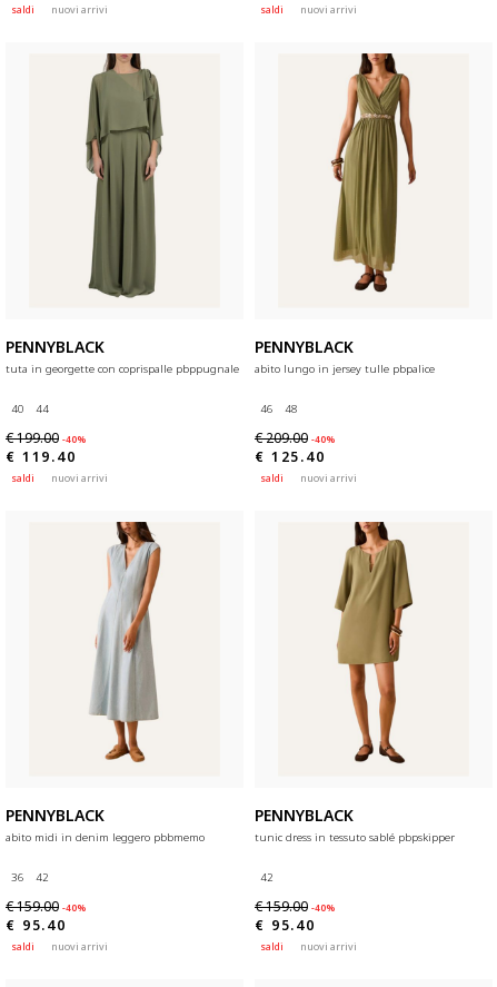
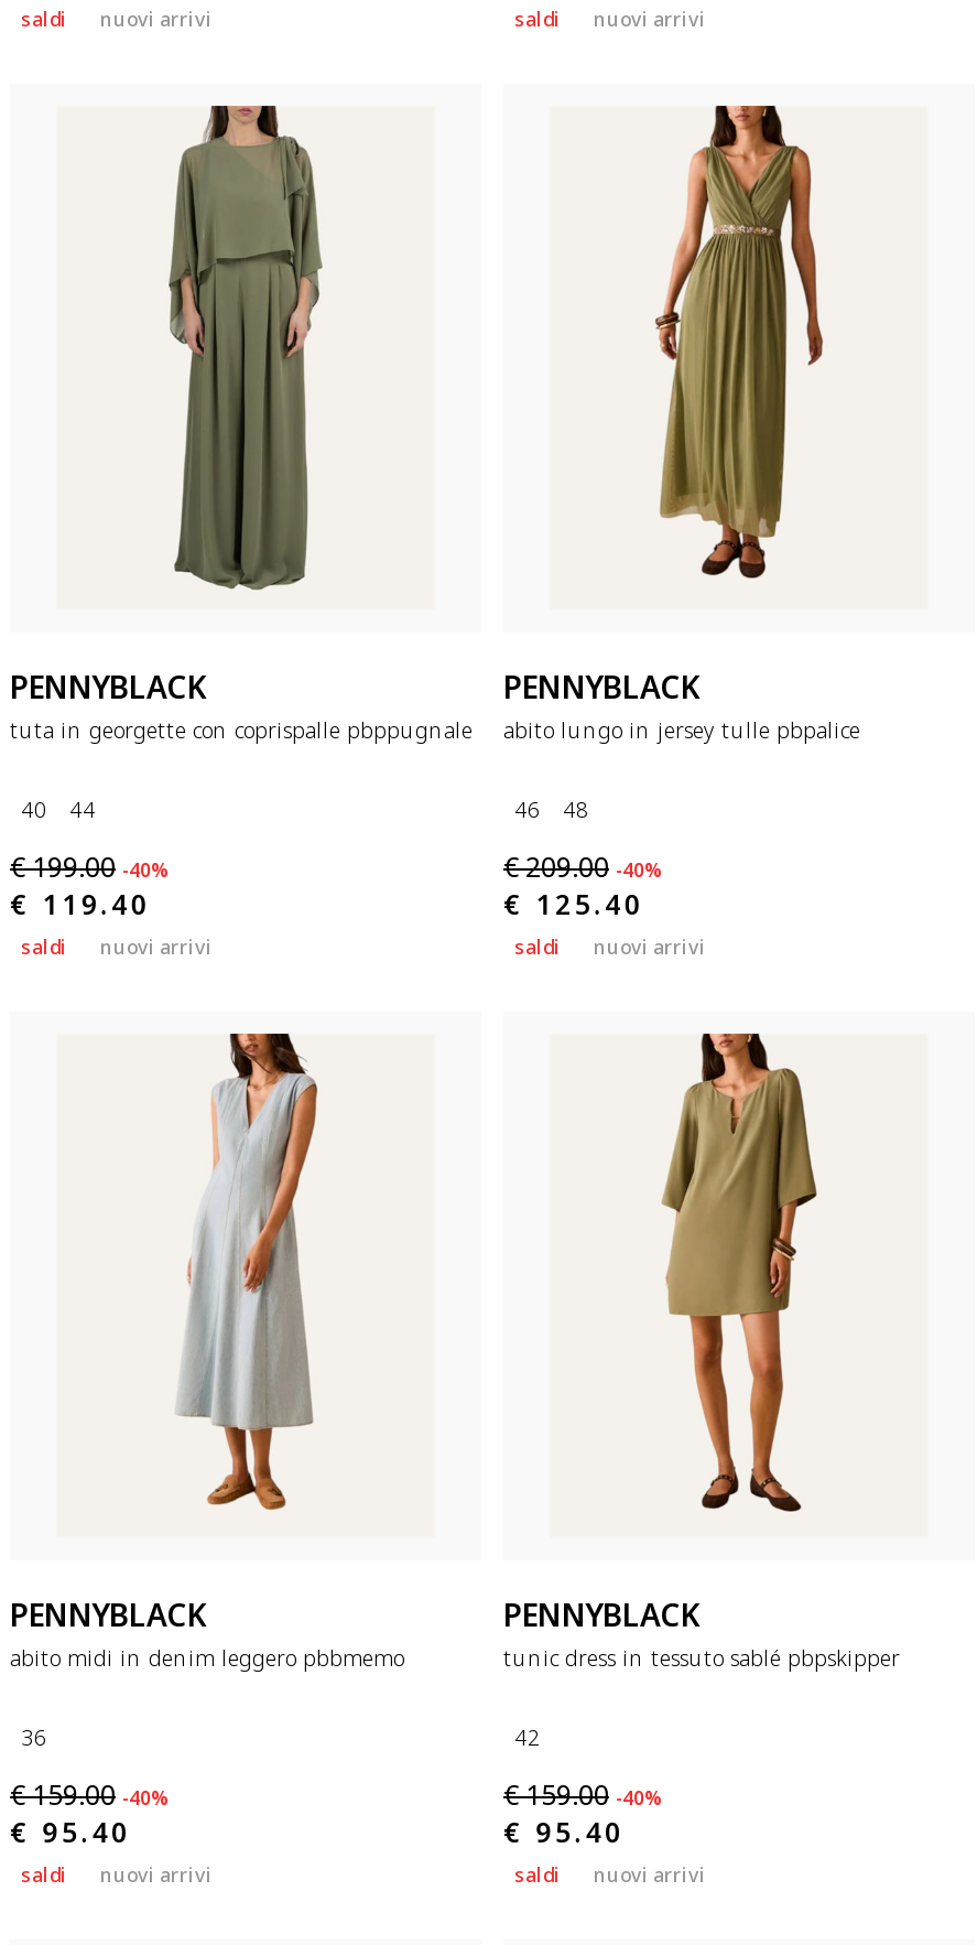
[36,870,49,885] 42 -> none

